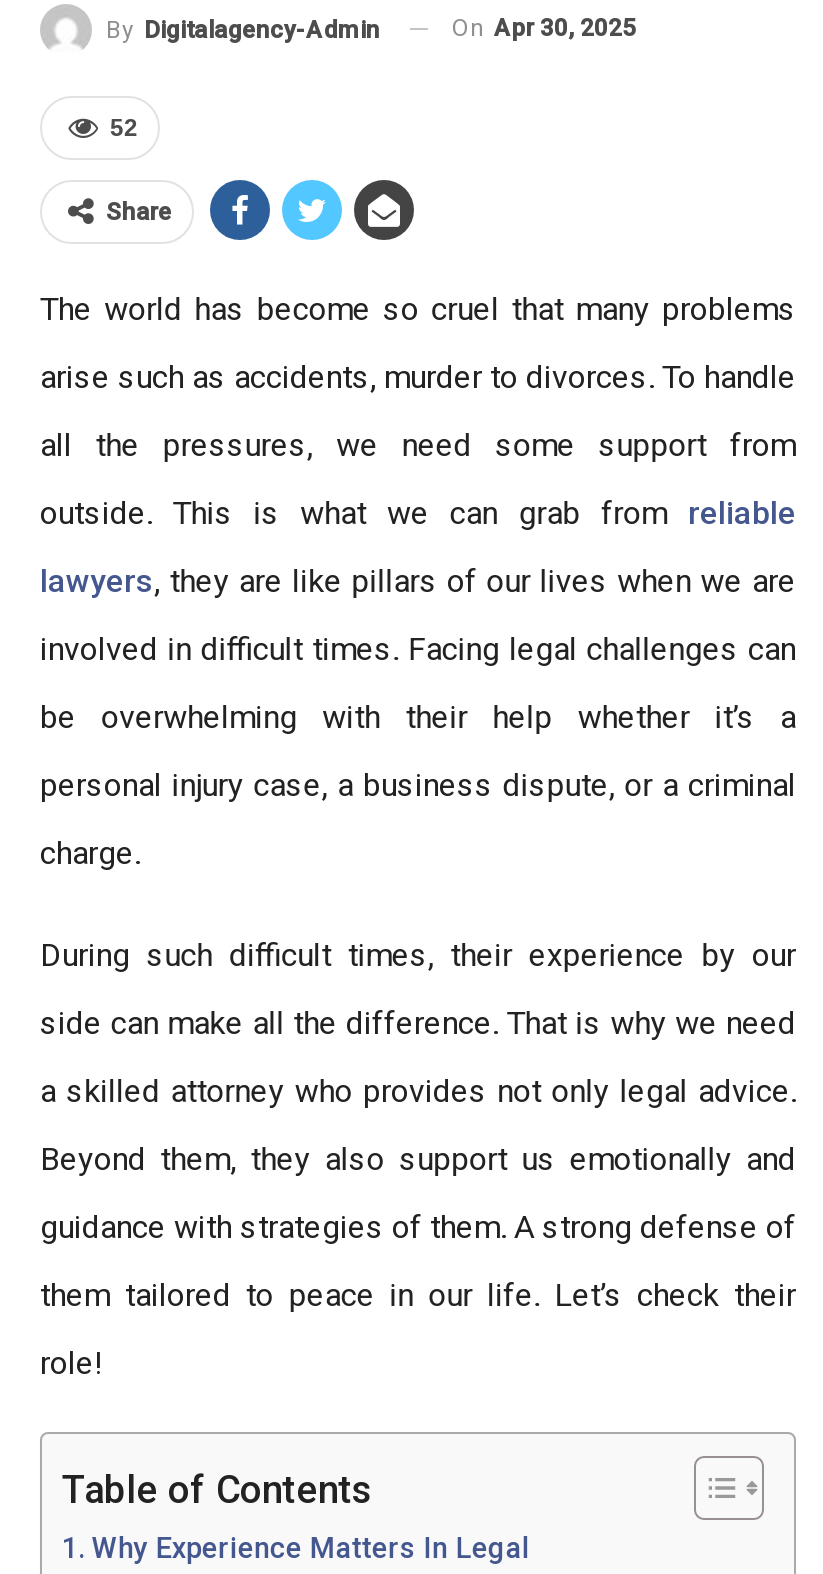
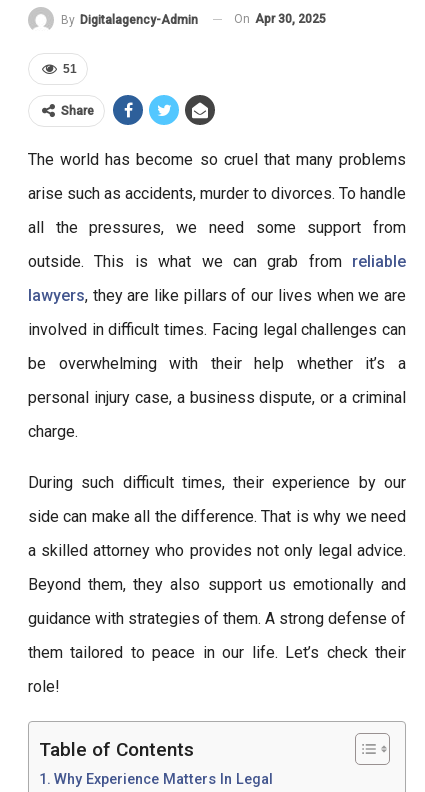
[110,114,138,142] 52 -> [63,62,77,76] 51

